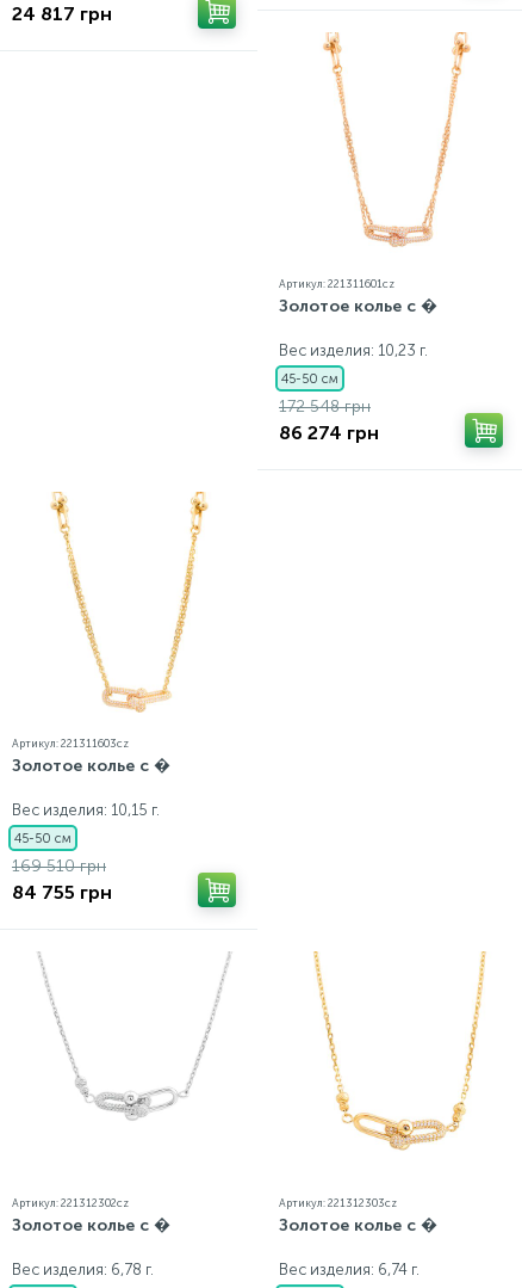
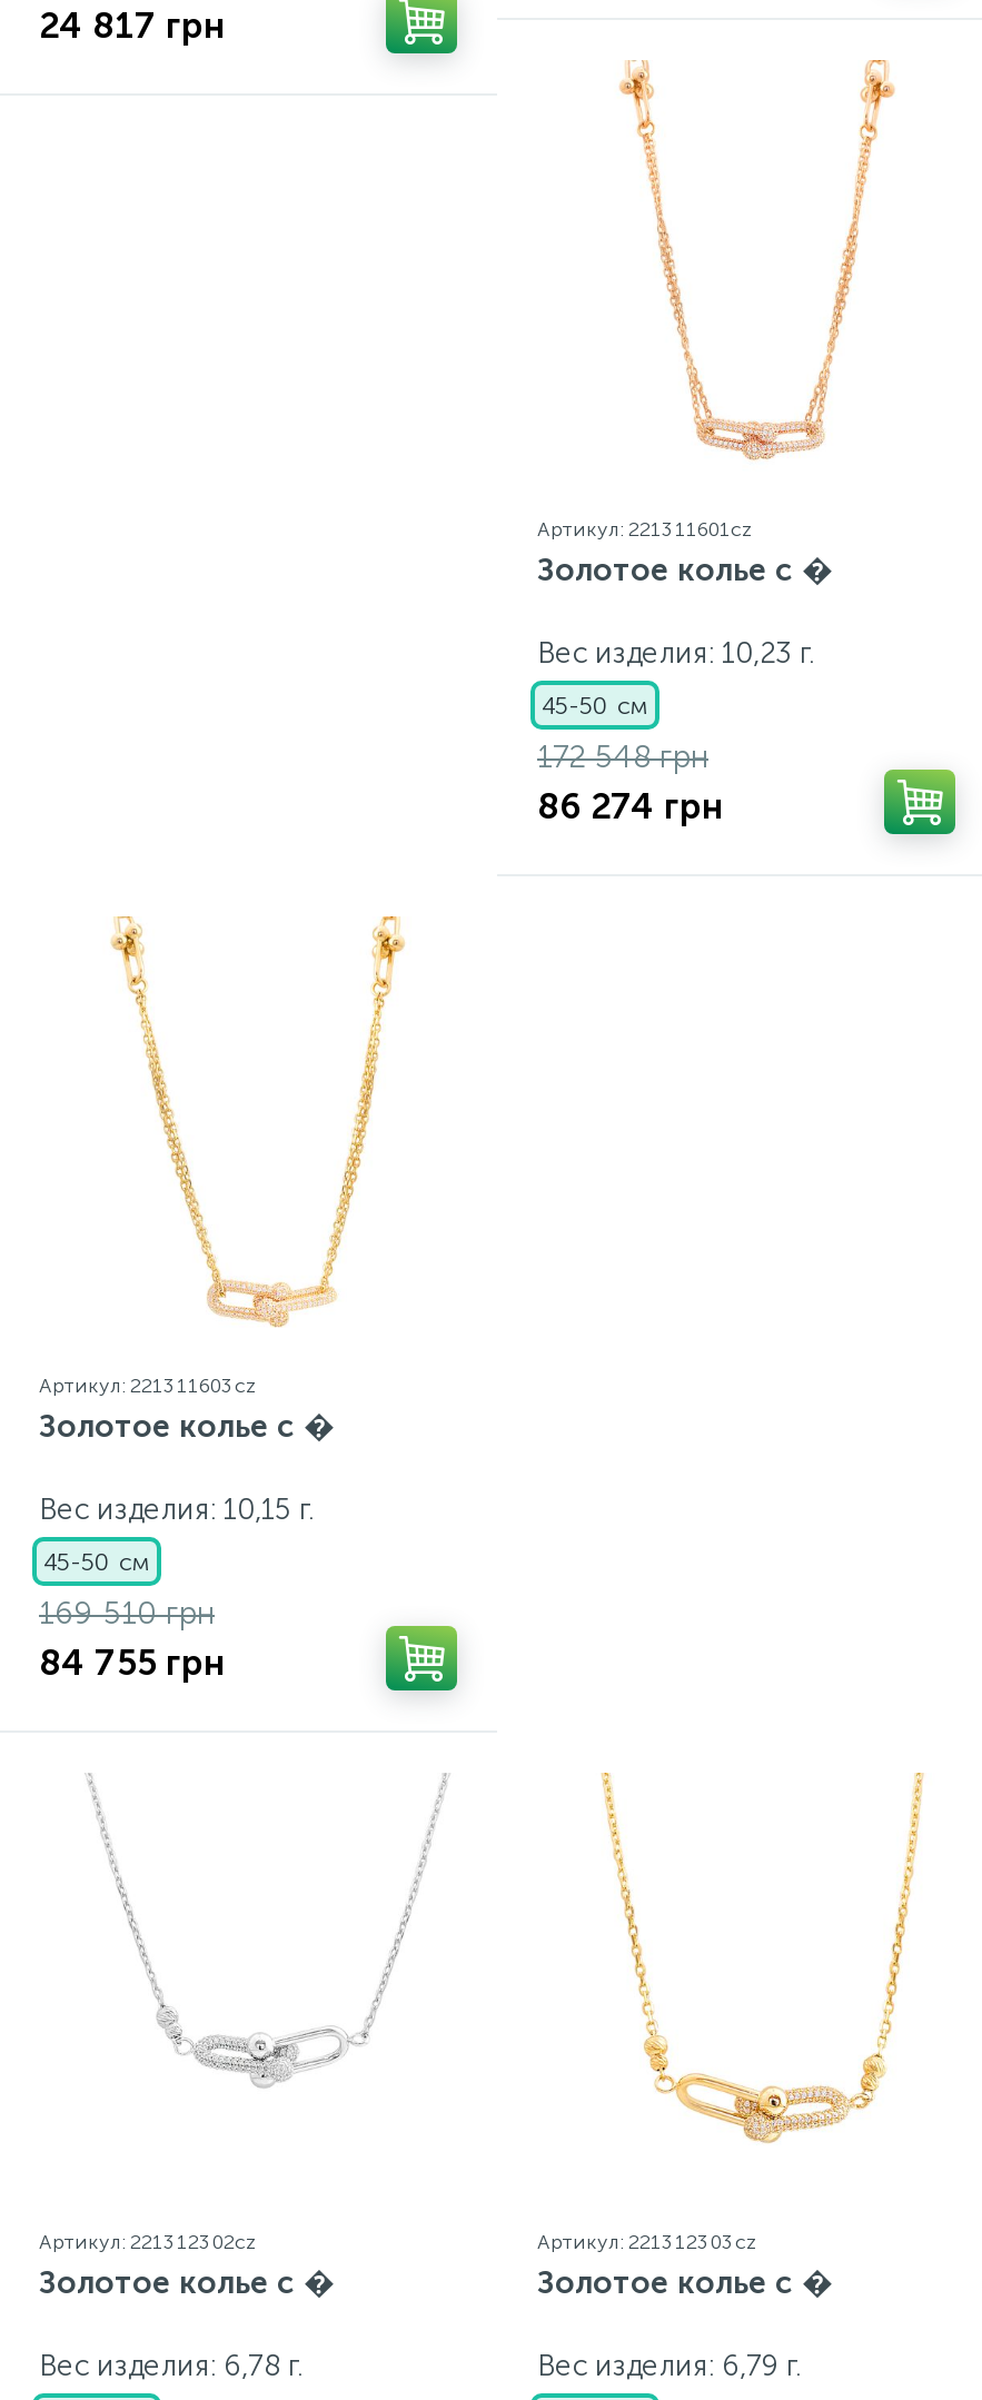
[279,1261,420,1279] Вес изделия: 6,74 г. -> [537,2350,802,2383] Вес изделия: 6,79 г.

